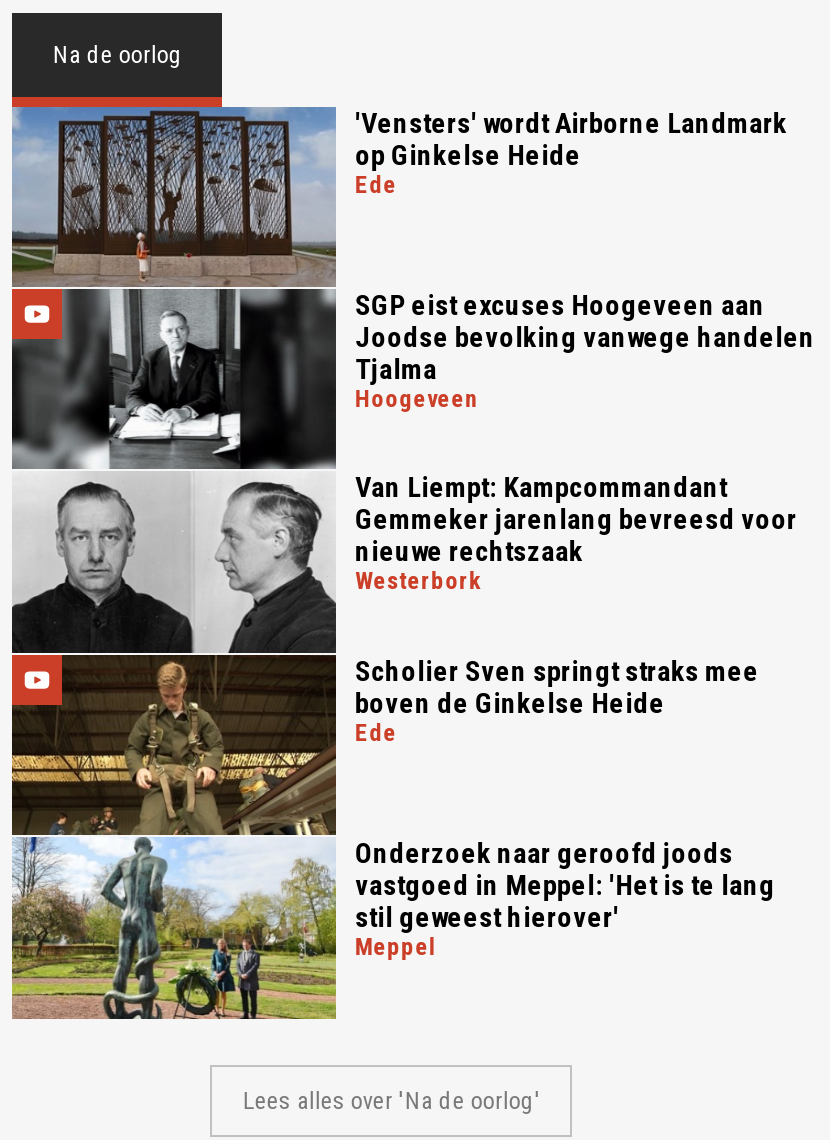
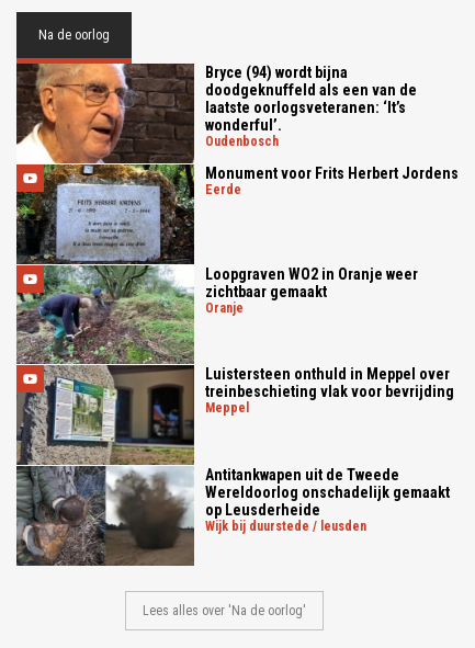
[12,96,787,1020] [image] | 'Vensters' wordt Airborne Landmark | op Ginkelse Heide | ede -> [15,62,458,567] [image] | Bryce (94) wordt bijna | doodgeknuffeld als een van de | laatste oorlogsveteranen: ‘It’s | wonderful’. | oudenbosch | Monument voor Frits Herbert Jordens | eerde
[355,289,815,746] SGP eist excuses Hoogeveen aan | Joodse bevolking vanwege handelen | Tjalma | hoogeveen | Van Liempt: Kampcommandant | Gemmeker jarenlang bevreesd voor | nieuwe rechtszaak | westerbork | Scholier Sven springt straks mee | boven de Ginkelse Heide | ede -> [205,265,418,315] Loopgraven WO2 in Oranje weer | zichtbaar gemaakt | oranje
[355,837,775,933] Onderzoek naar geroofd joods | vastgoed in Meppel: 'Het is te lang | stil geweest hierover' -> [205,366,454,401] Luistersteen onthuld in Meppel over | treinbeschieting vlak voor bevrijding
moved [373,933,435,961] -> [215,401,249,416]: meppel
none -> [205,466,449,534] Antitankwapen uit de Tweede | Wereldoorlog onschadelijk gemaakt | op Leusderheide | wijk bij duurstede / leusden

